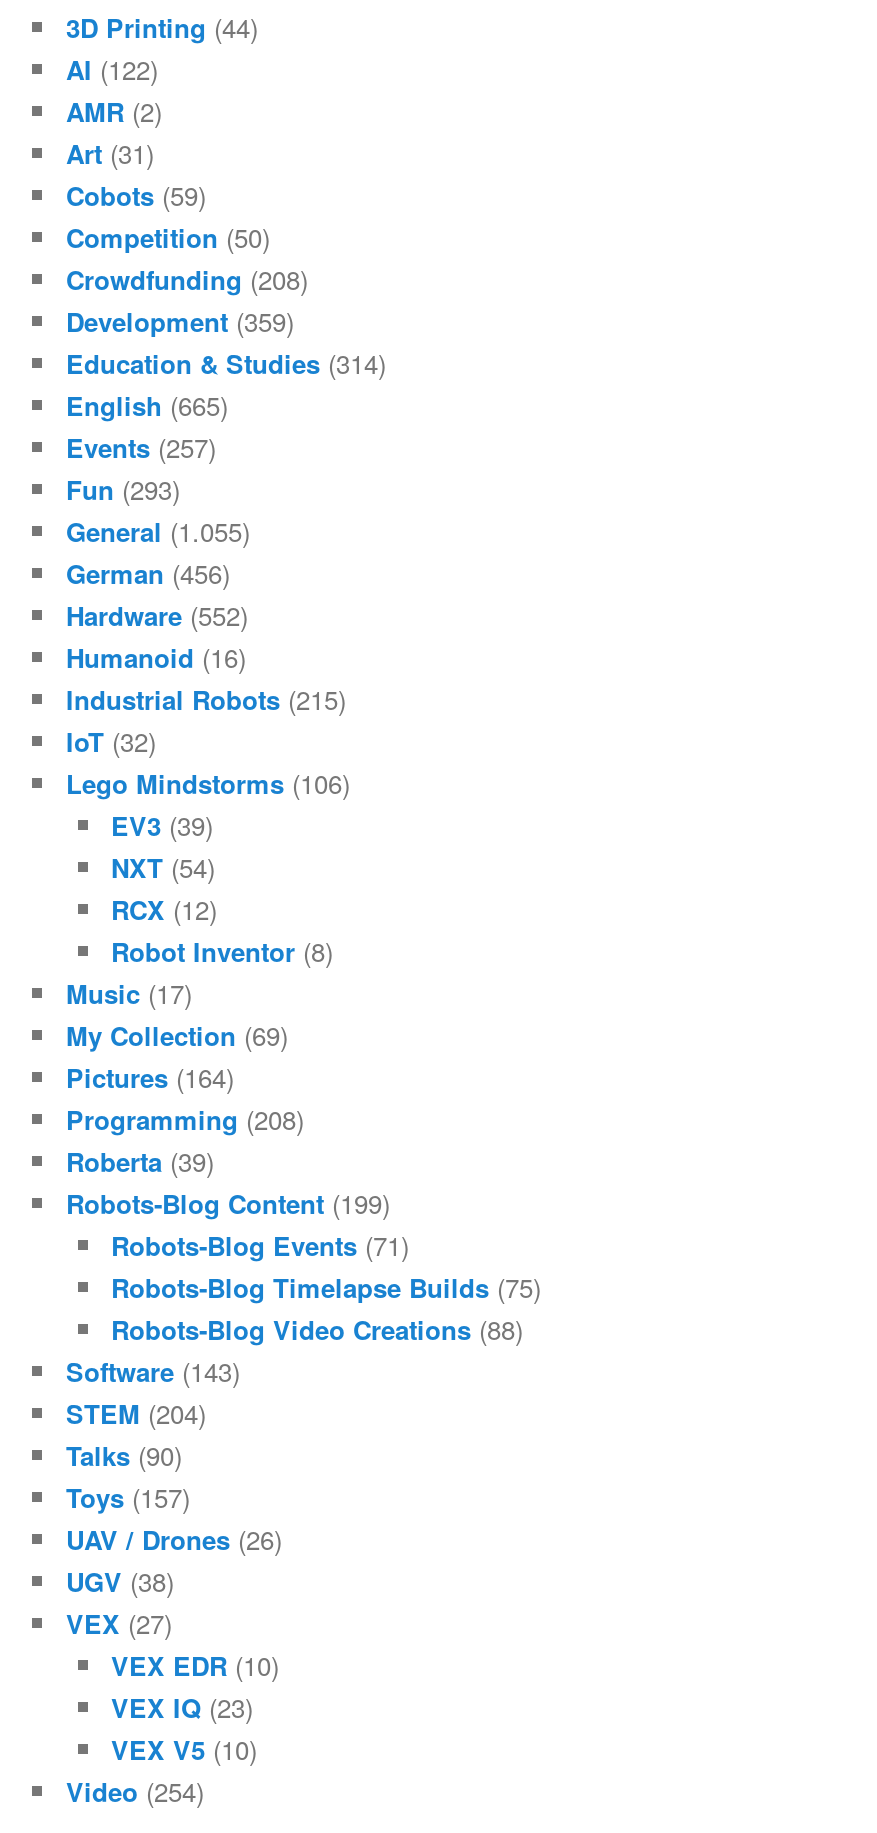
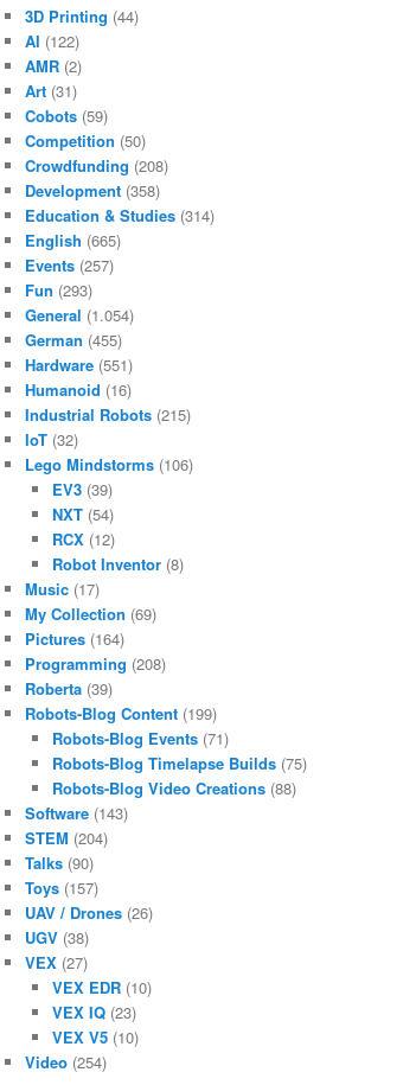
[66,303,294,341] Development (359) -> [25,180,160,202] Development (358)
[66,513,250,551] General (1.055) -> [25,304,134,327] General (1.054)
[66,555,230,593] German (456) -> [25,329,122,351] German (455)
[66,597,248,635] Hardware (552) -> [25,354,133,376] Hardware (551)

